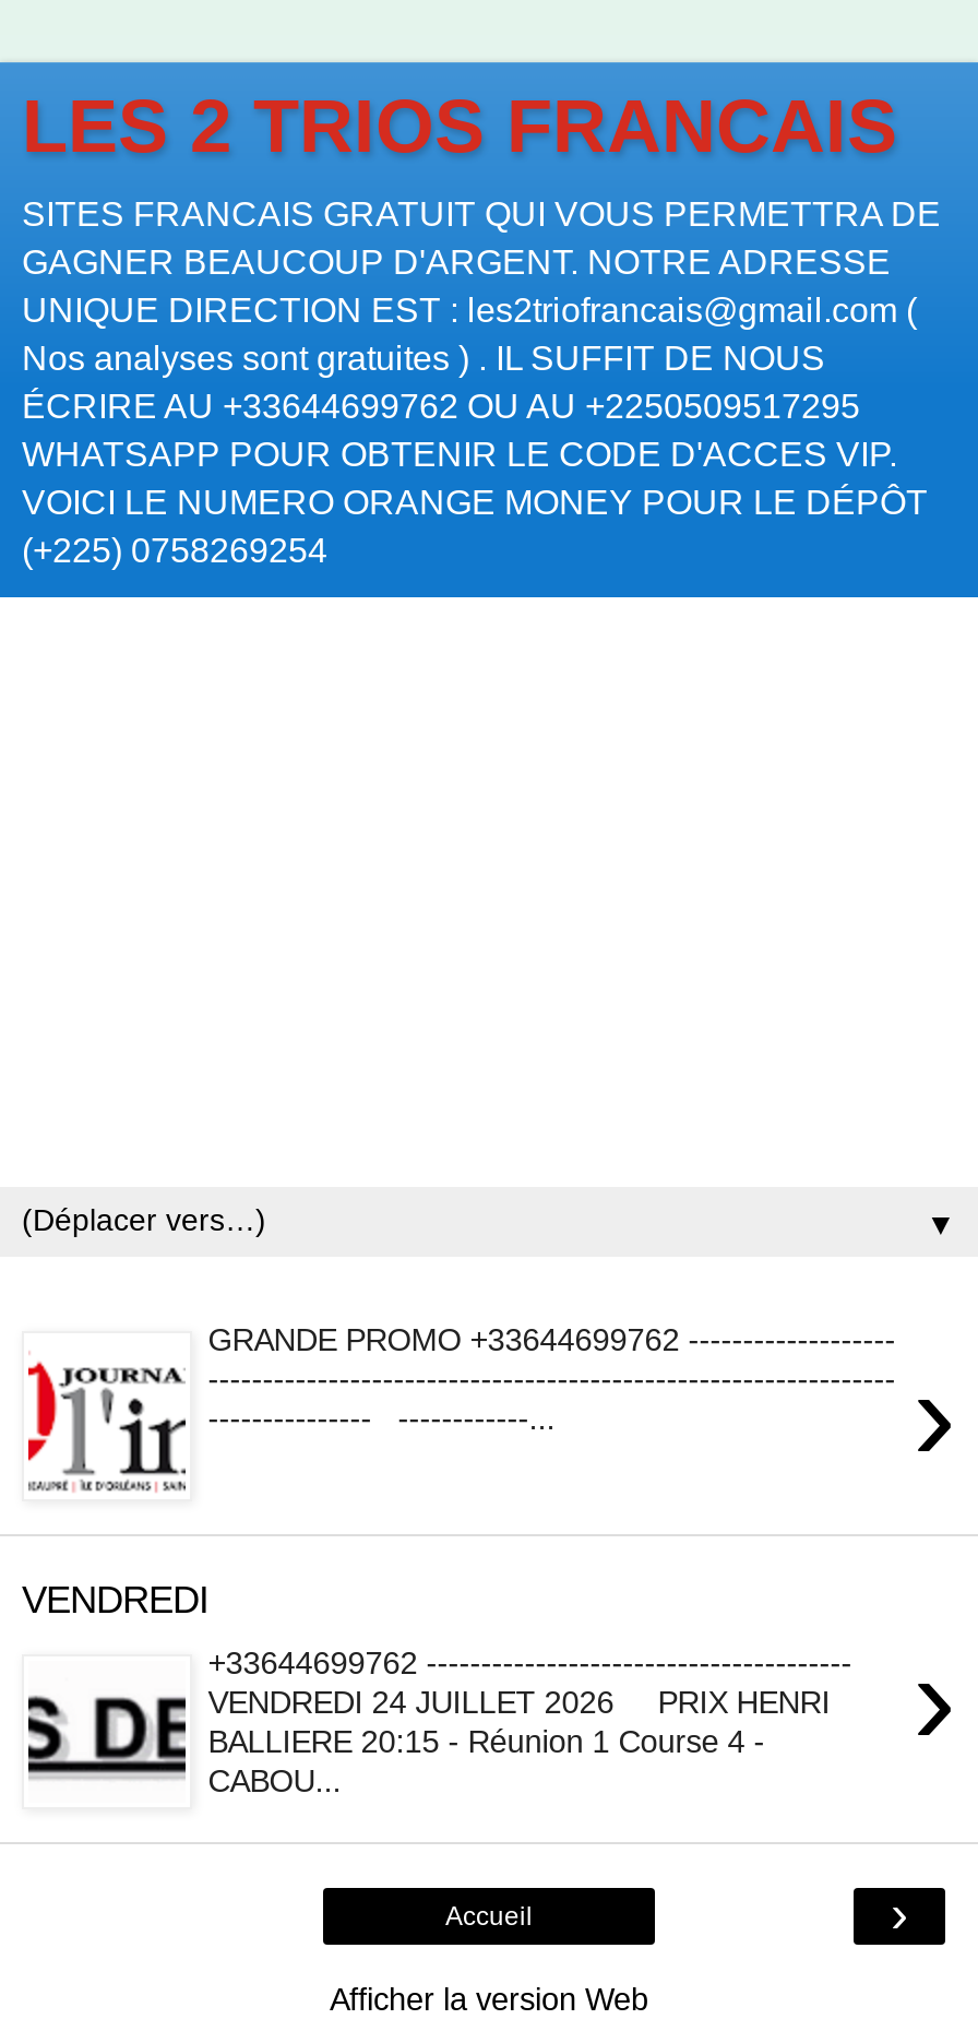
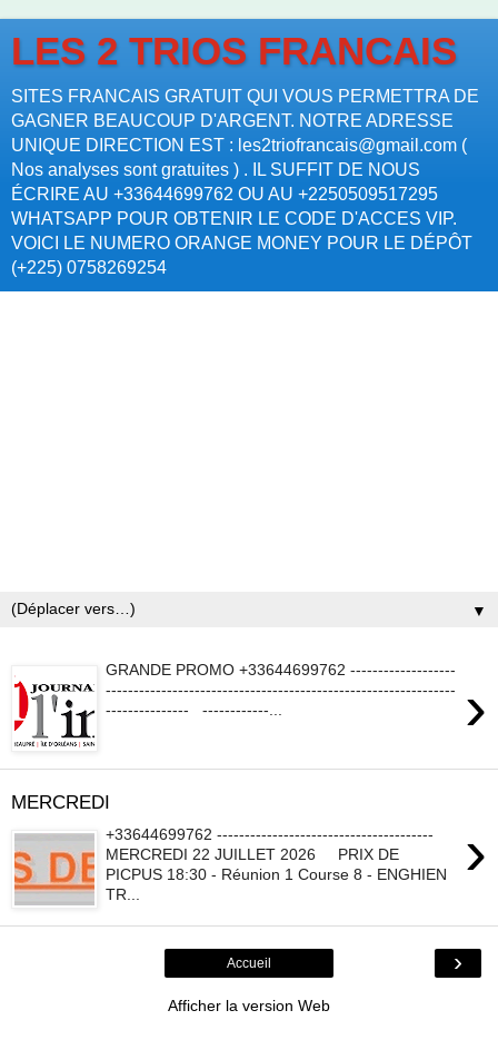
[22,1578,210,1622] VENDREDI -> [11,791,110,813] MERCREDI
[26,1663,830,1801] [image] | VENDREDI 24 JUILLET 2026 PRIX HENRI | BALLIERE 20:15 - Réunion 1 Course 4 - | CABOU... -> [13,833,447,905] [image] | MERCREDI 22 JUILLET 2026 PRIX DE | PICPUS 18:30 - Réunion 1 Course 8 - ENGHIEN | TR...

